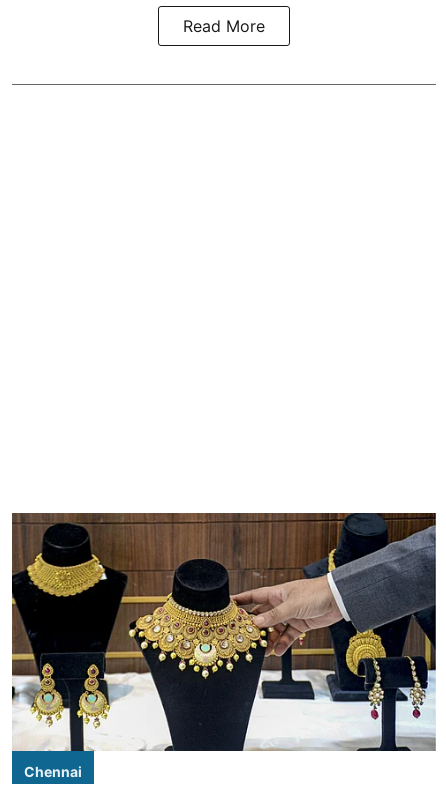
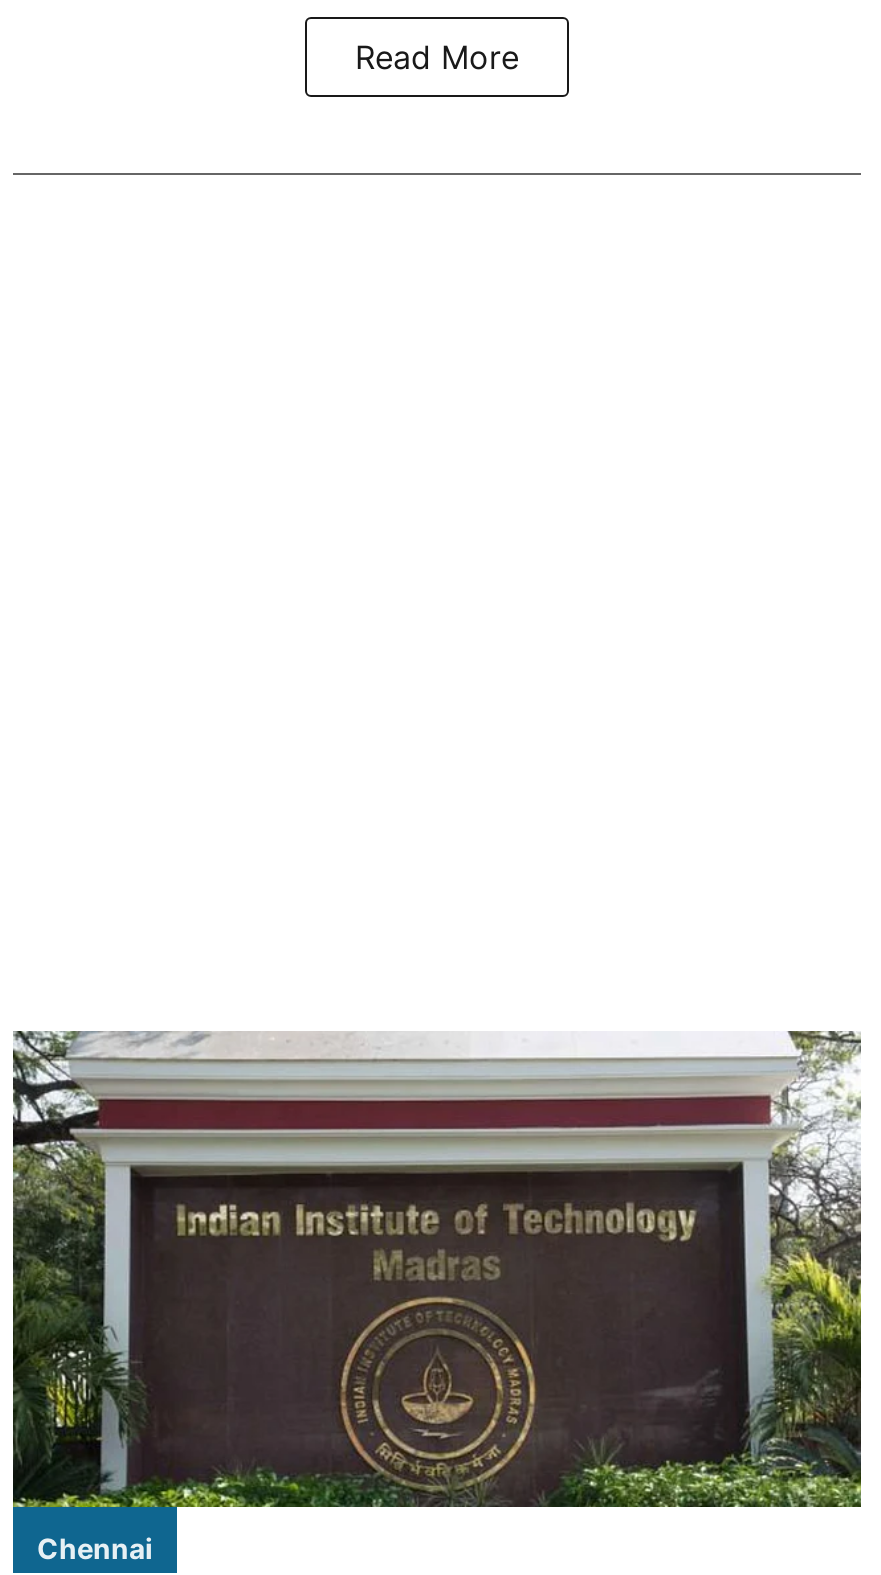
[11,512,437,752] [image] -> [11,1029,863,1509] [image]

